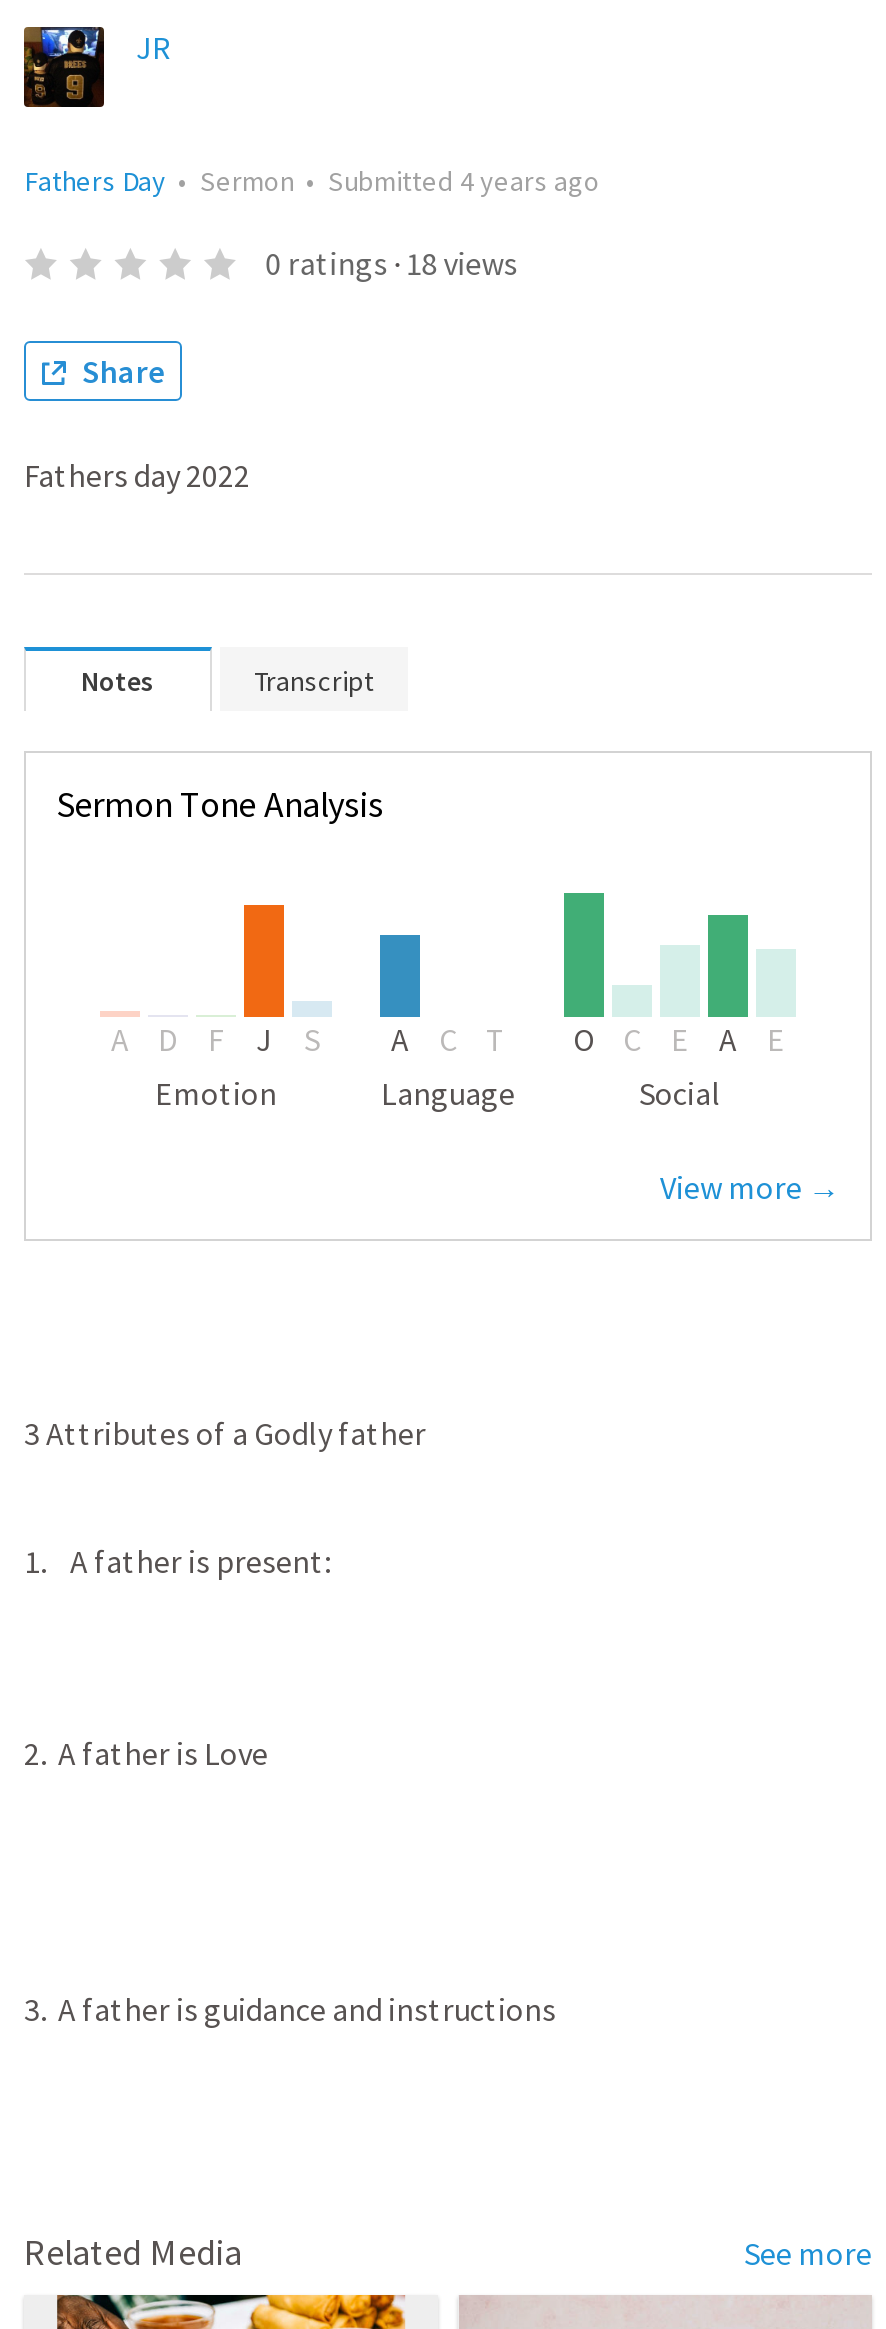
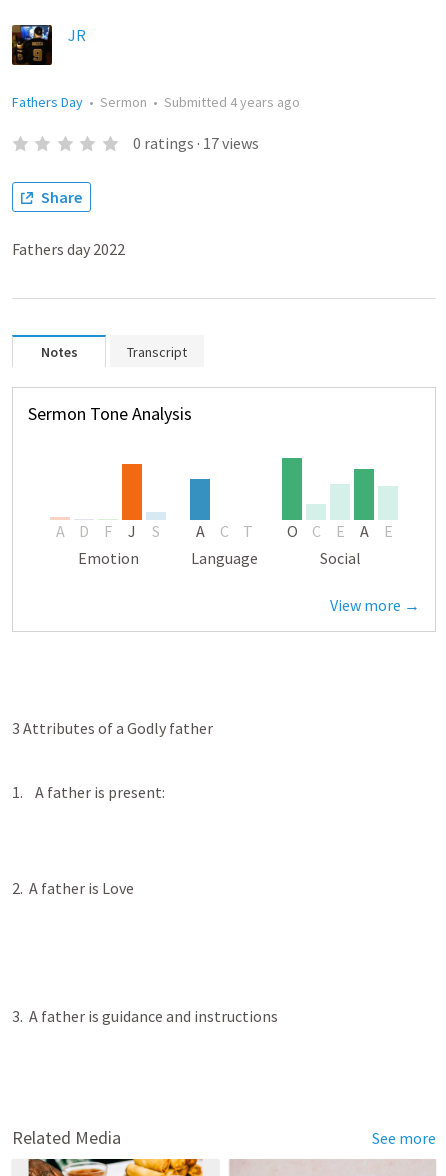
[265,243,517,283] 0 ratings · 18 views -> [133,133,259,153] 0 ratings · 17 views

